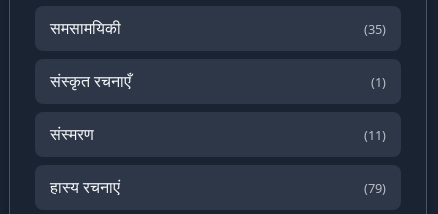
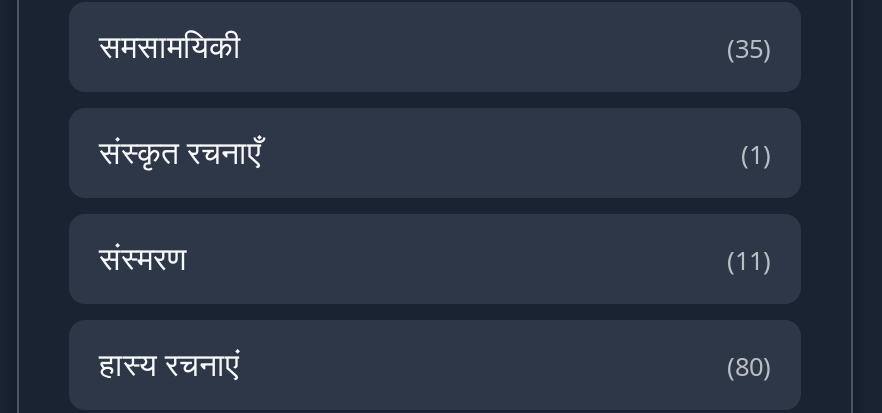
[364,178,386,196] (79) -> [727,347,771,383] (80)

